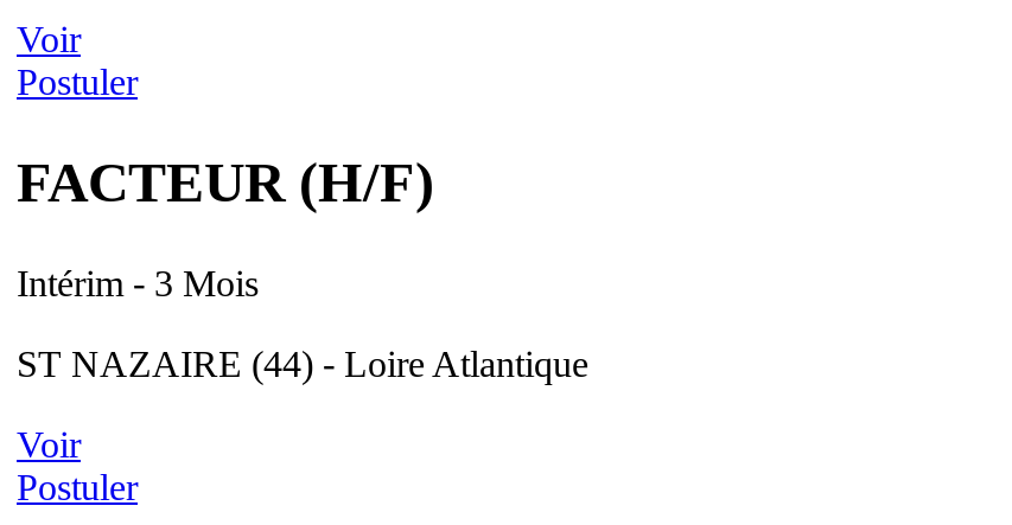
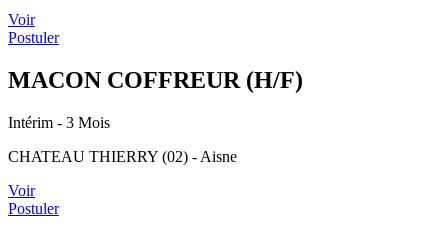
[17,152,434,213] FACTEUR (H/F) -> [8,67,303,93] MACON COFFREUR (H/F)
[17,343,588,384] ST NAZAIRE (44) - Loire Atlantique -> [8,148,237,165] CHATEAU THIERRY (02) - Aisne

